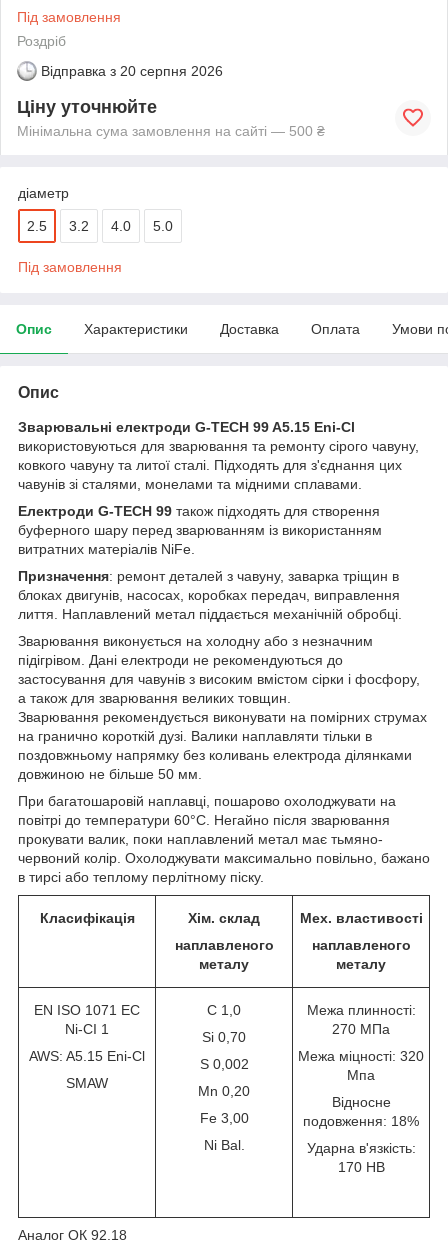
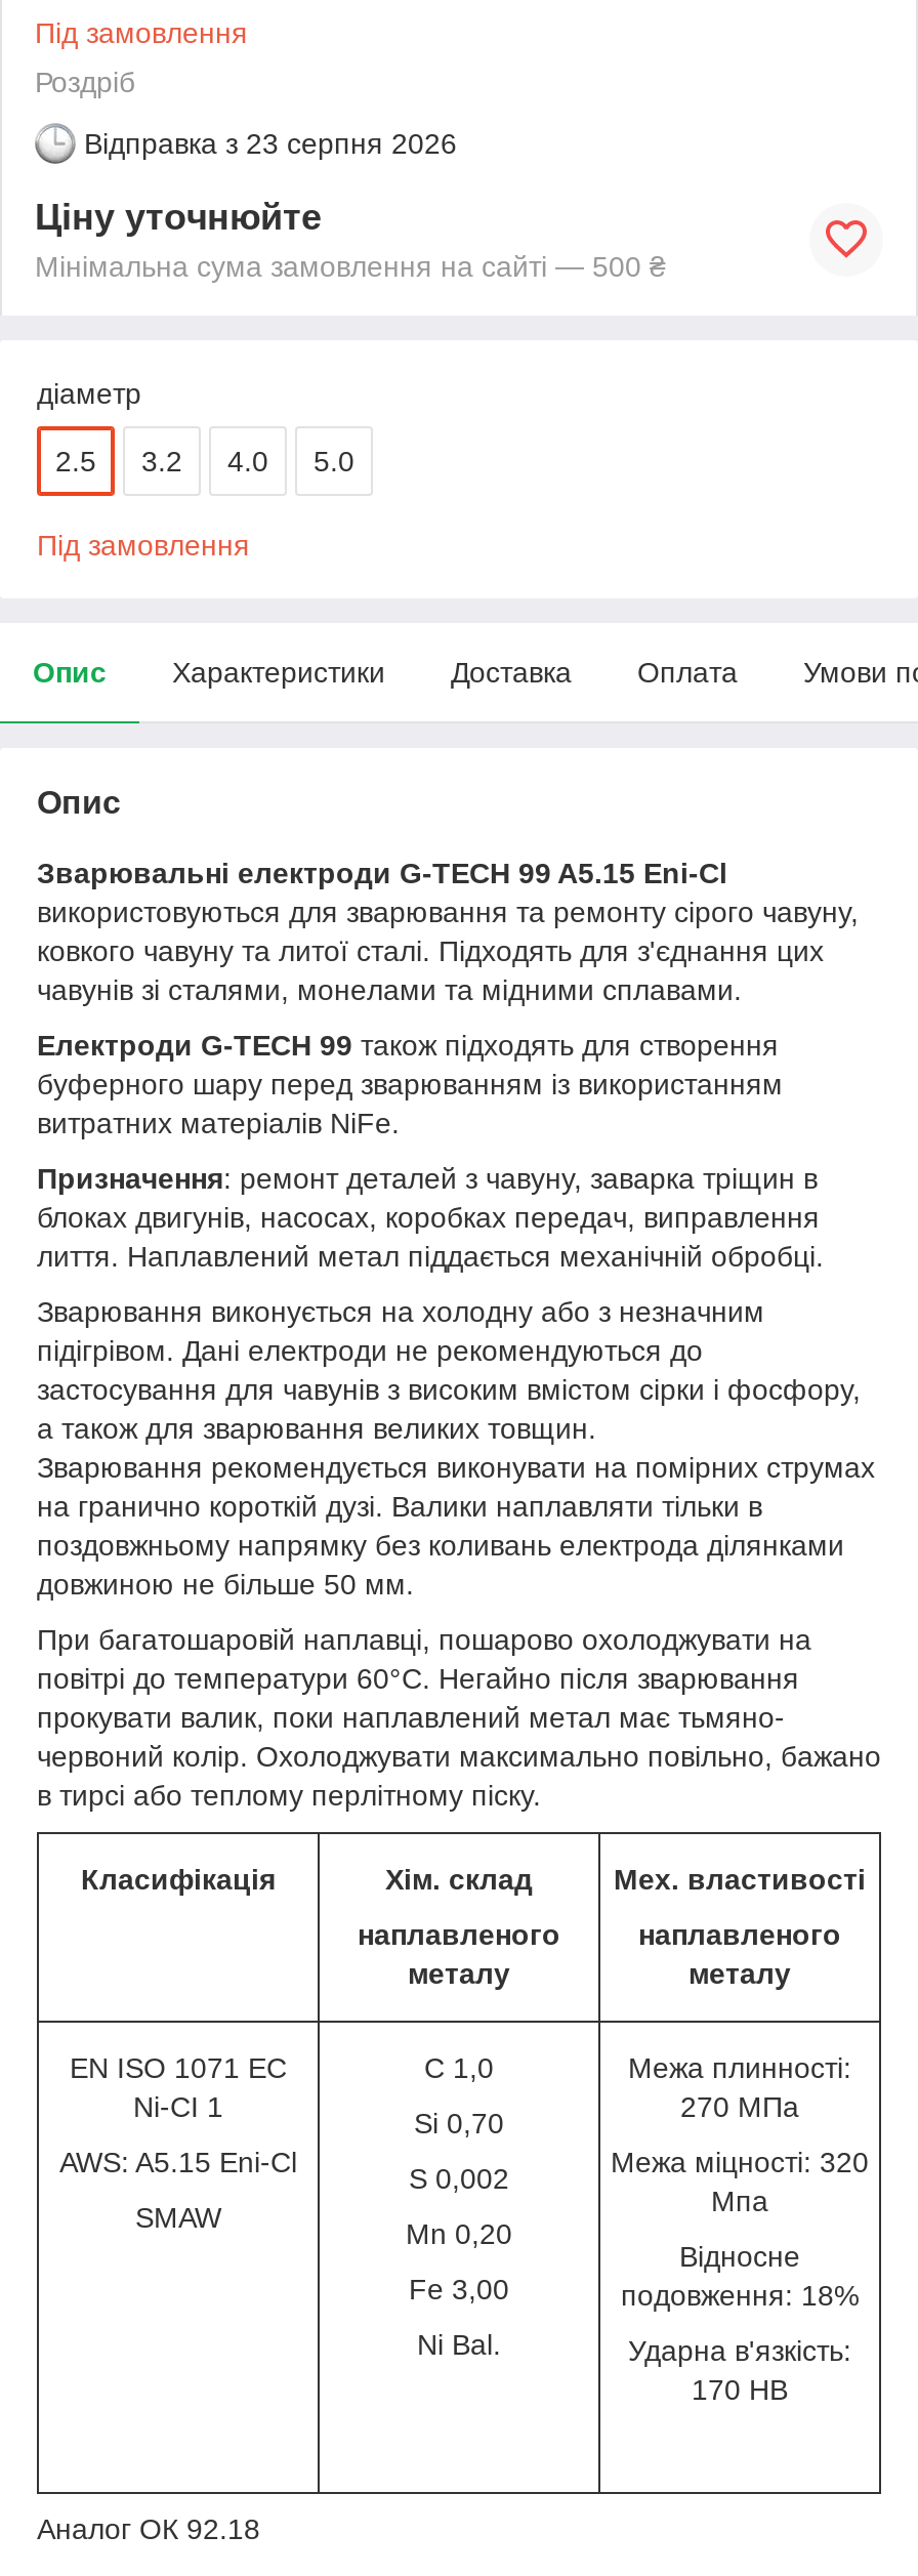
[41,63,223,79] Відправка з 20 серпня 2026 -> [84,127,457,159] Відправка з 23 серпня 2026

